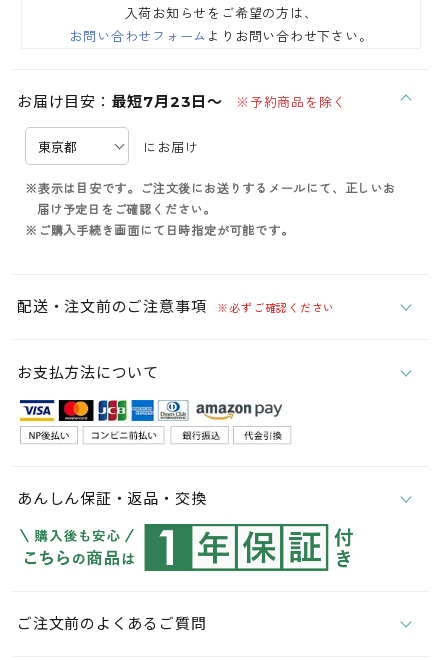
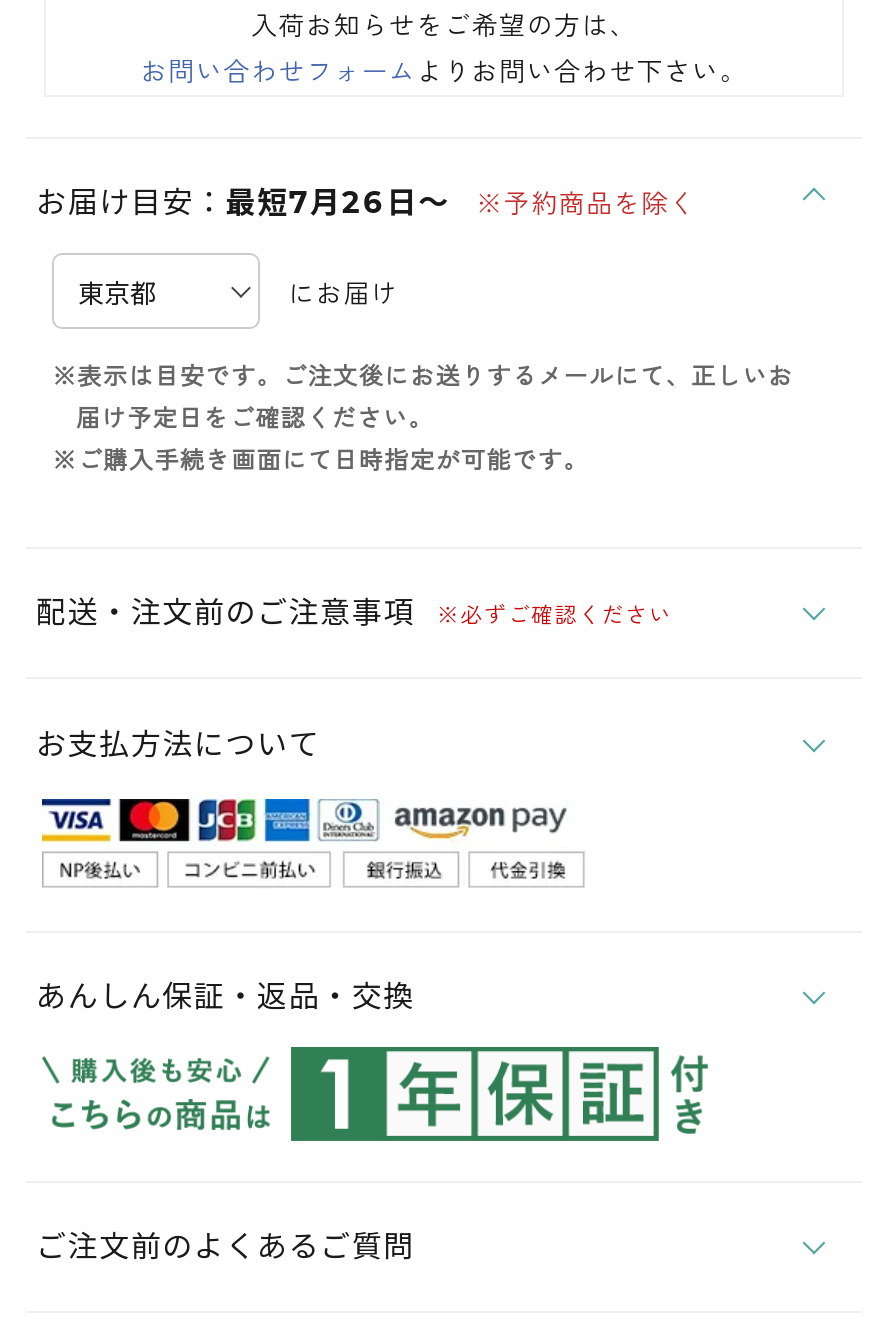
[17,92,223,111] お届け目安：最短7月23日～ -> [36,183,450,221] お届け目安：最短7月26日～

